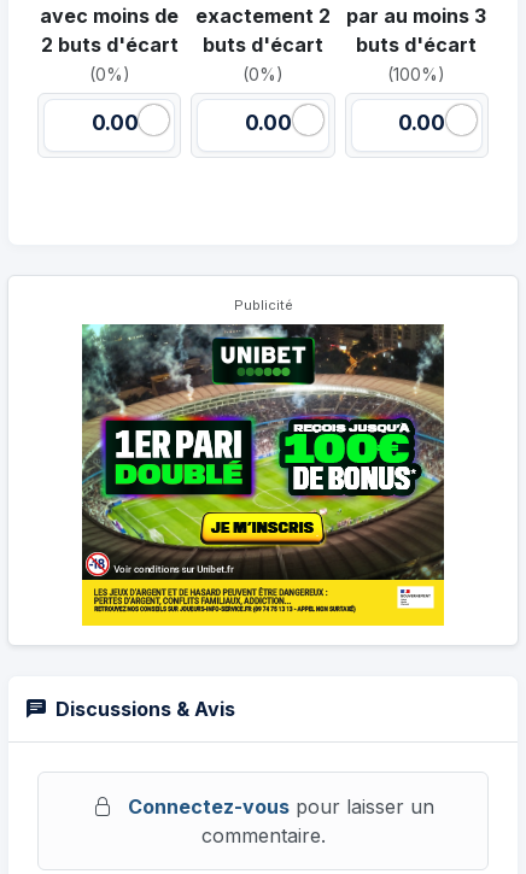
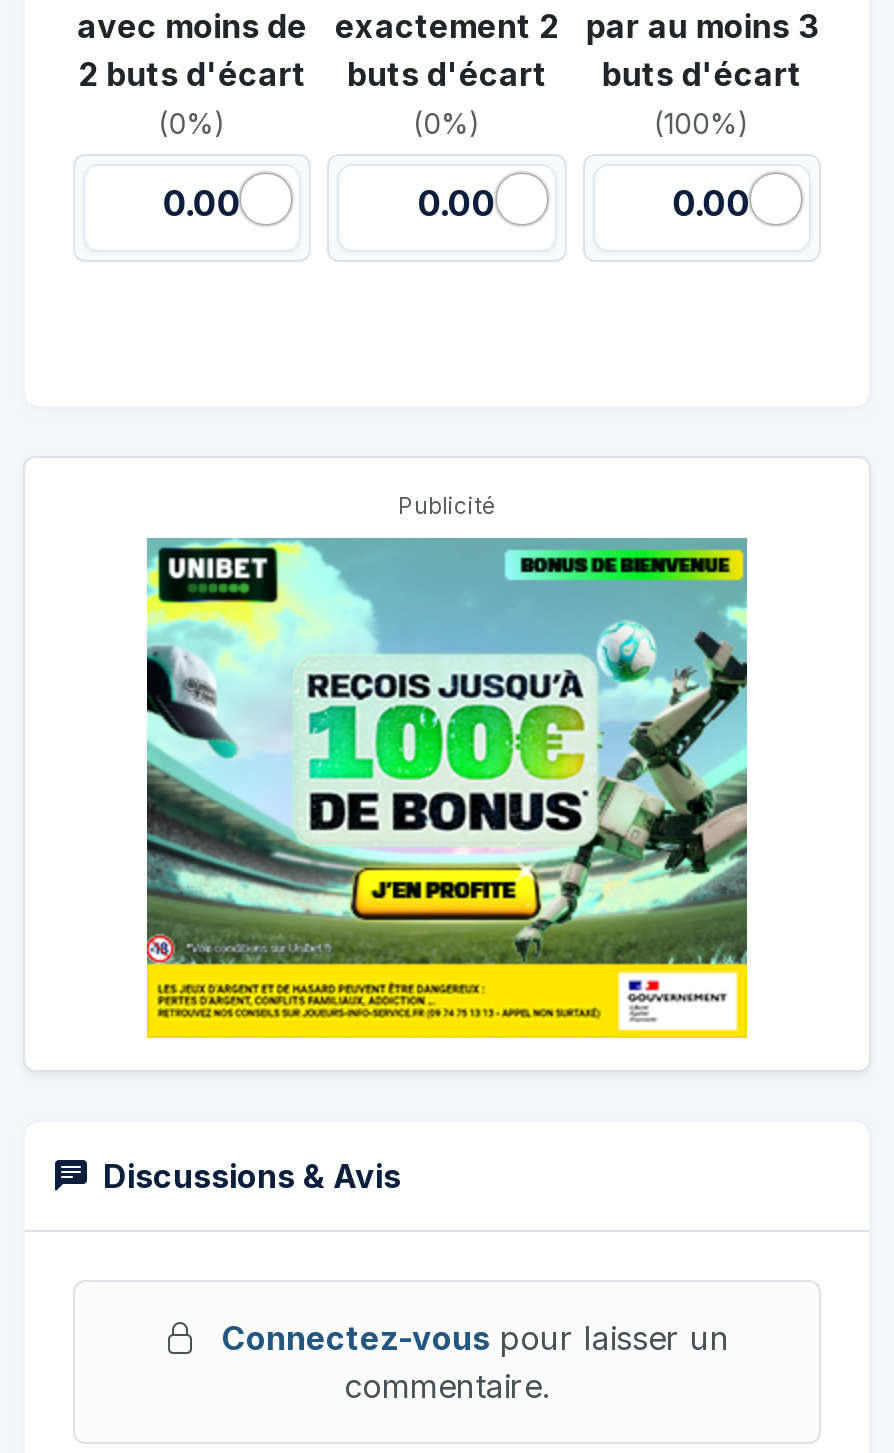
[81,323,445,621] [image] -> [145,536,749,1032] [image]

